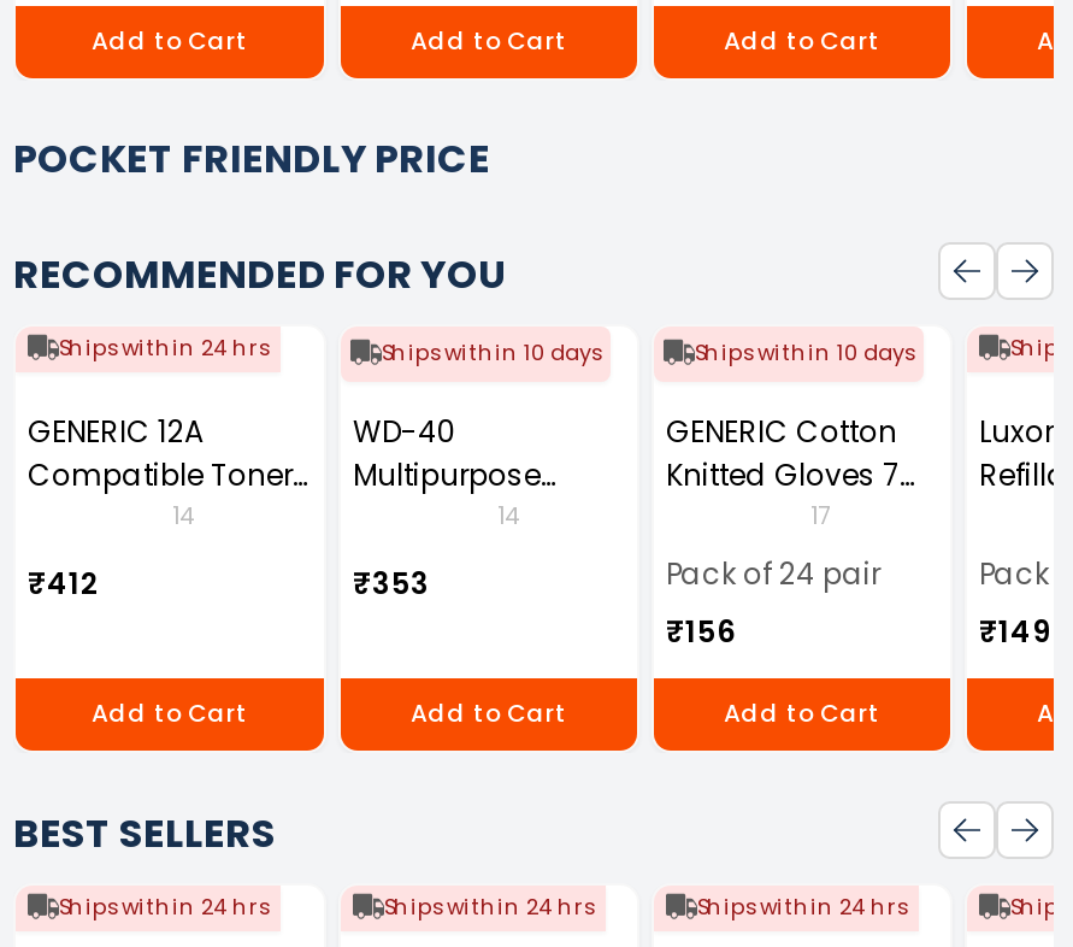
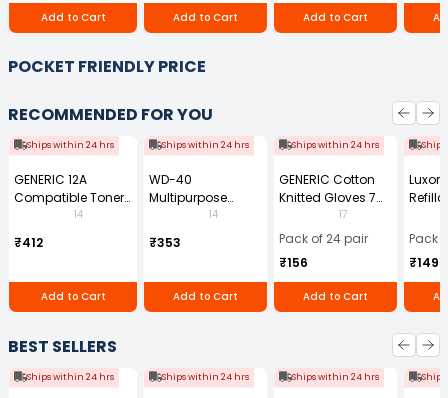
[382,338,601,367] Ships within 10 days -> [162,139,249,151] Ships within 24 hrs
[695,338,914,367] Ships within 10 days -> [292,139,379,151] Ships within 24 hrs

